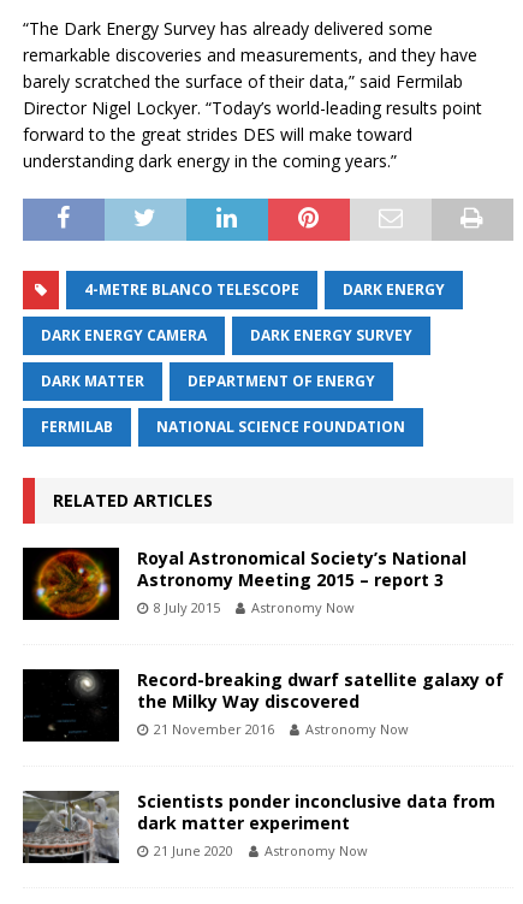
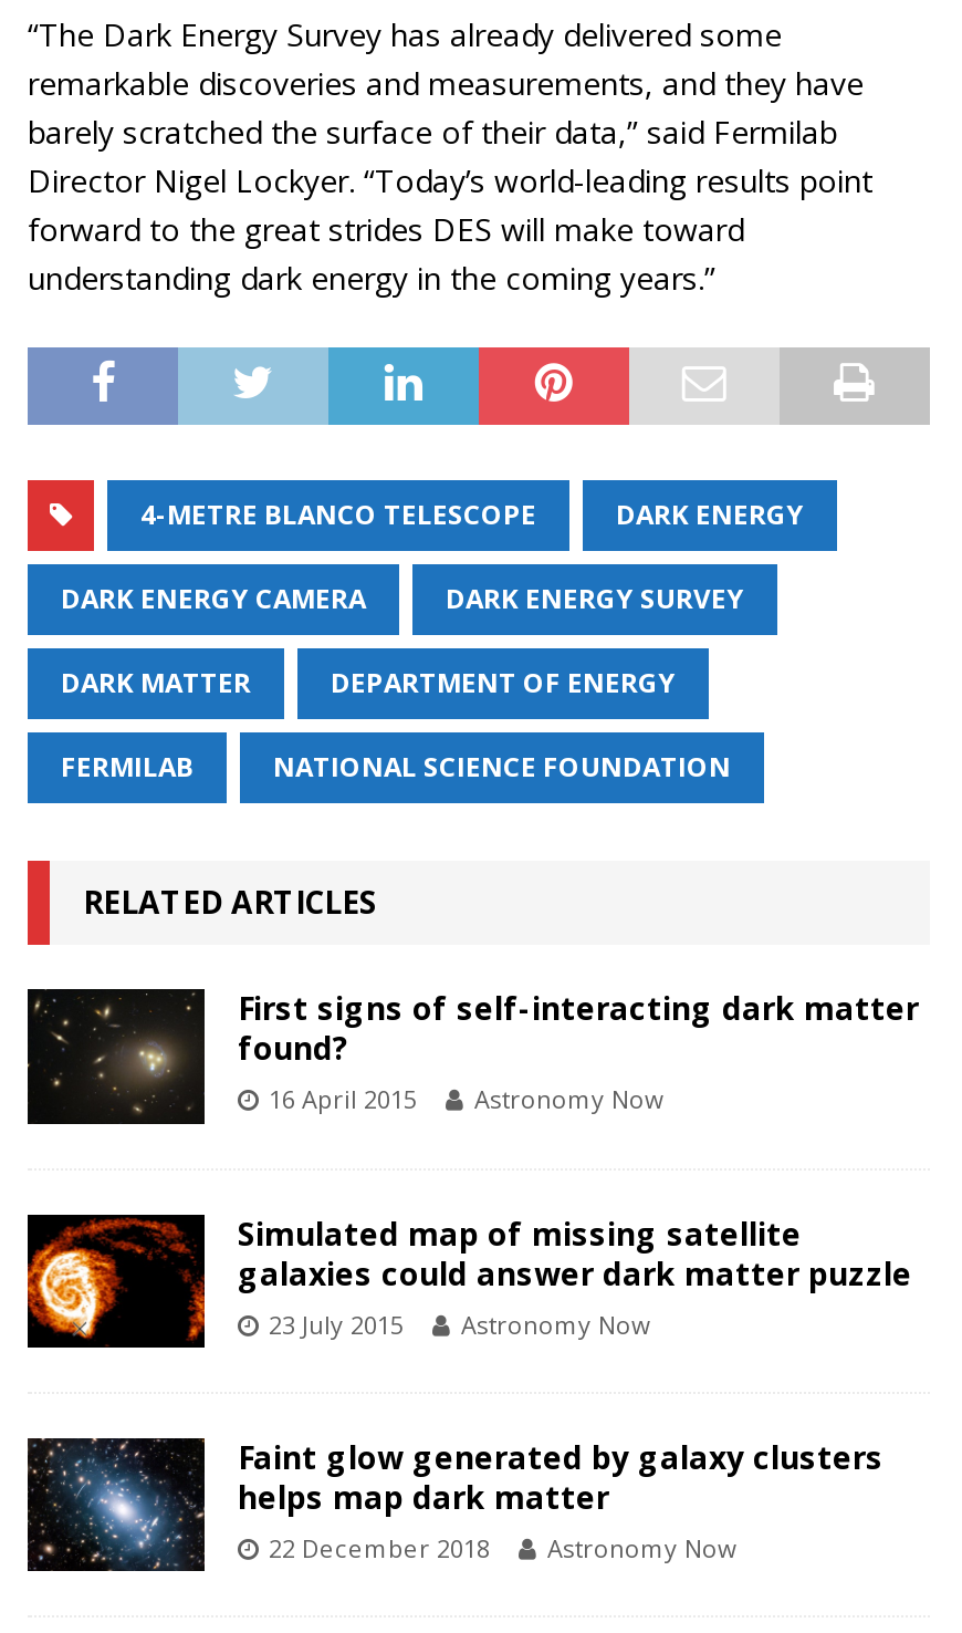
[25,546,466,619] [image] | Royal Astronomical Society’s National | Astronomy Meeting 2015 – report 3 | 8 July 2015 -> [28,988,919,1122] [image] | First signs of self-interacting dark matter | found? | 16 April 2015
[22,668,504,738] [image] | Record-breaking dwarf satellite galaxy of | the Milky Way discovered | 21 November 2016 -> [25,1212,912,1341] [image] | Simulated map of missing satellite | galaxies could answer dark matter puzzle | 23 July 2015
[22,789,495,863] [image] | Scientists ponder inconclusive data from | dark matter experiment | 21 June 2020 -> [28,1436,883,1571] [image] | Faint glow generated by galaxy clusters | helps map dark matter | 22 December 2018

